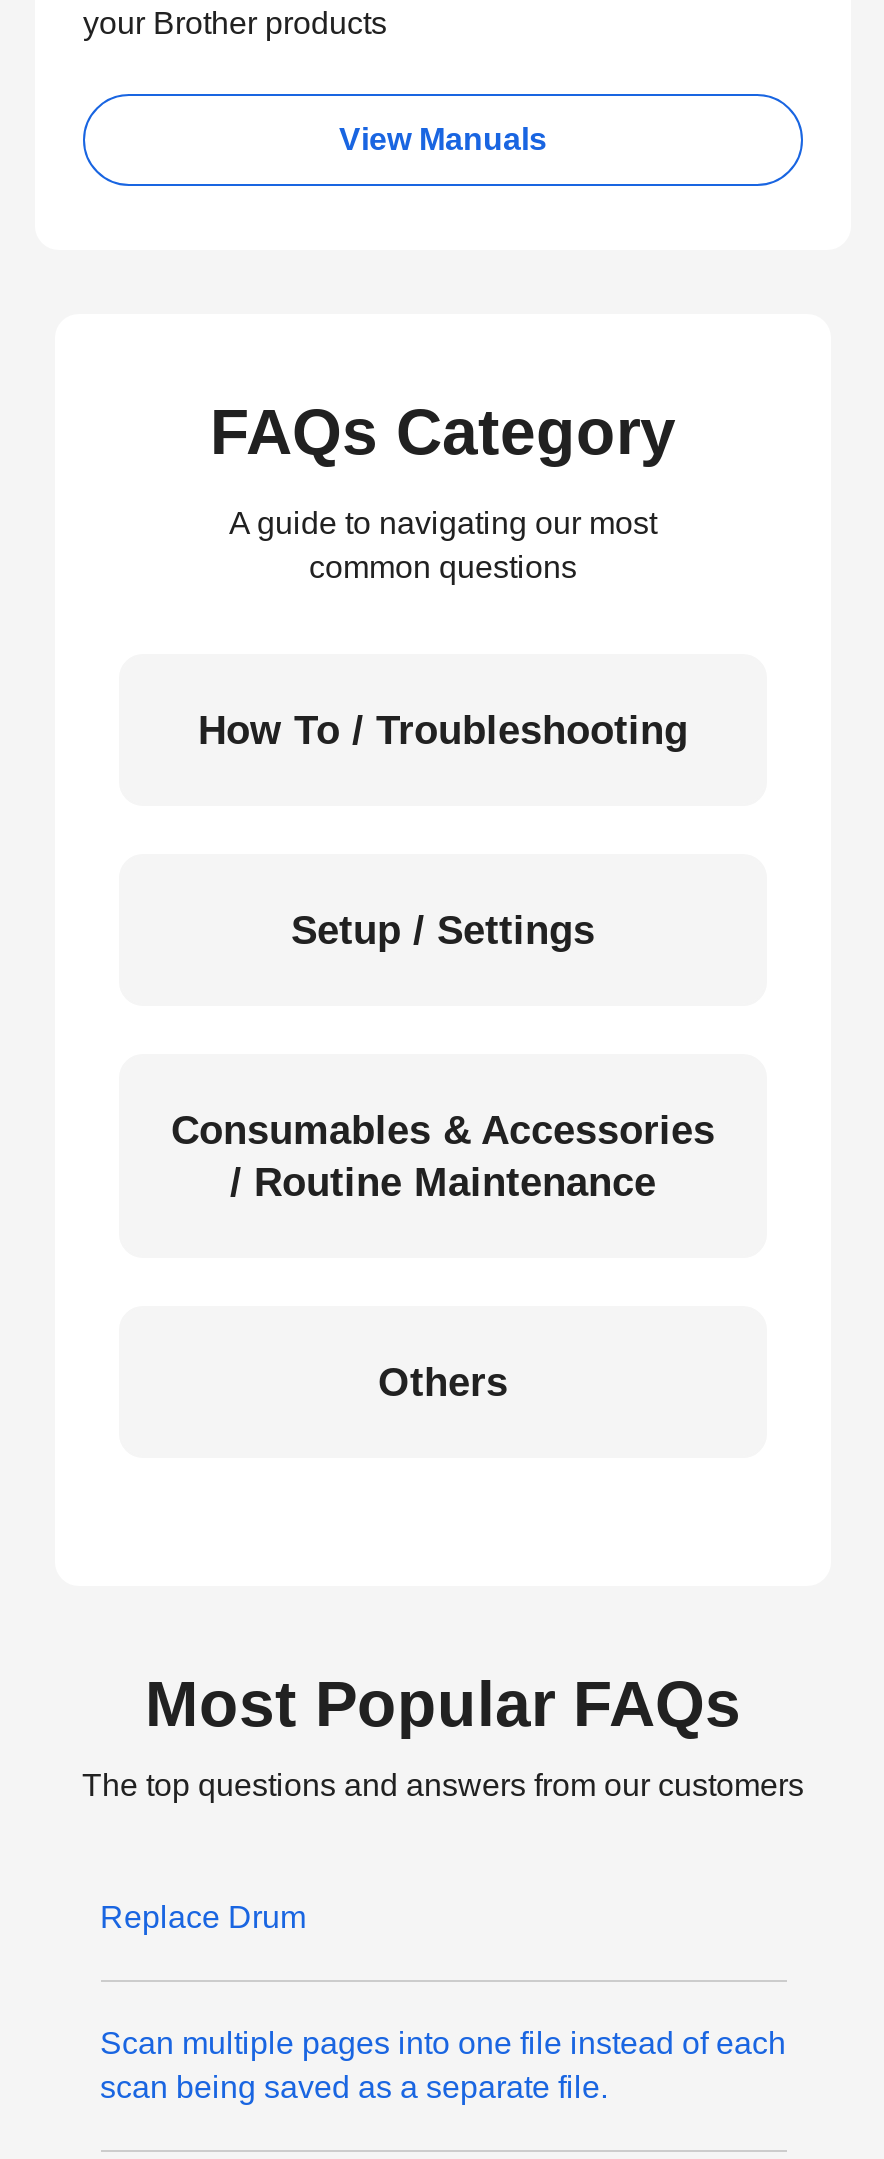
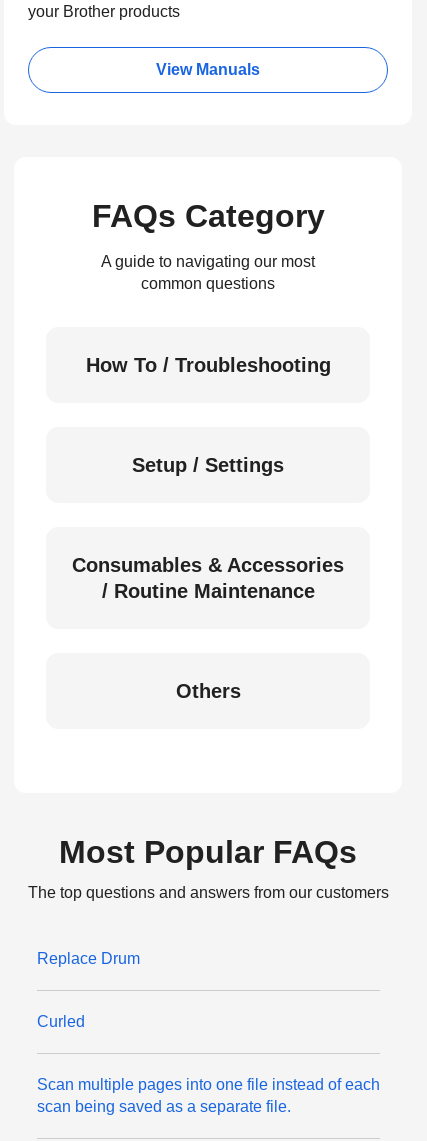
none -> [36,1013,84,1030] Curled

